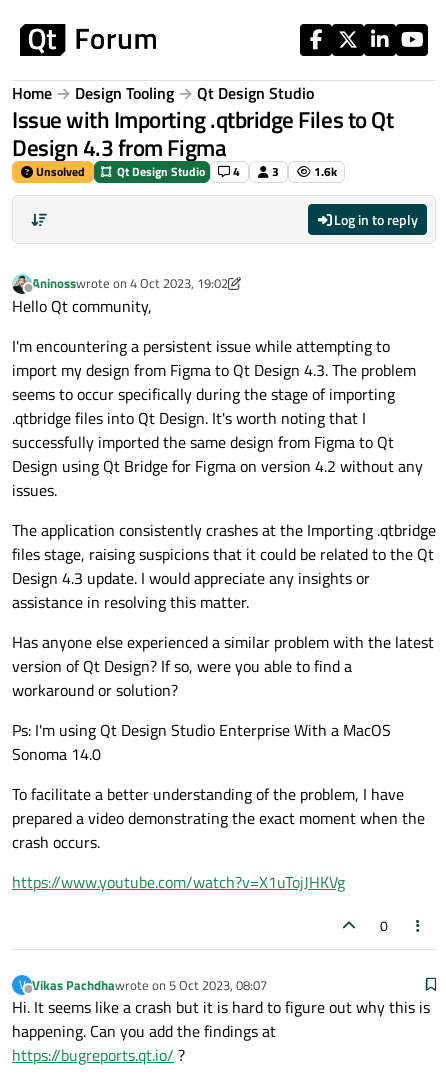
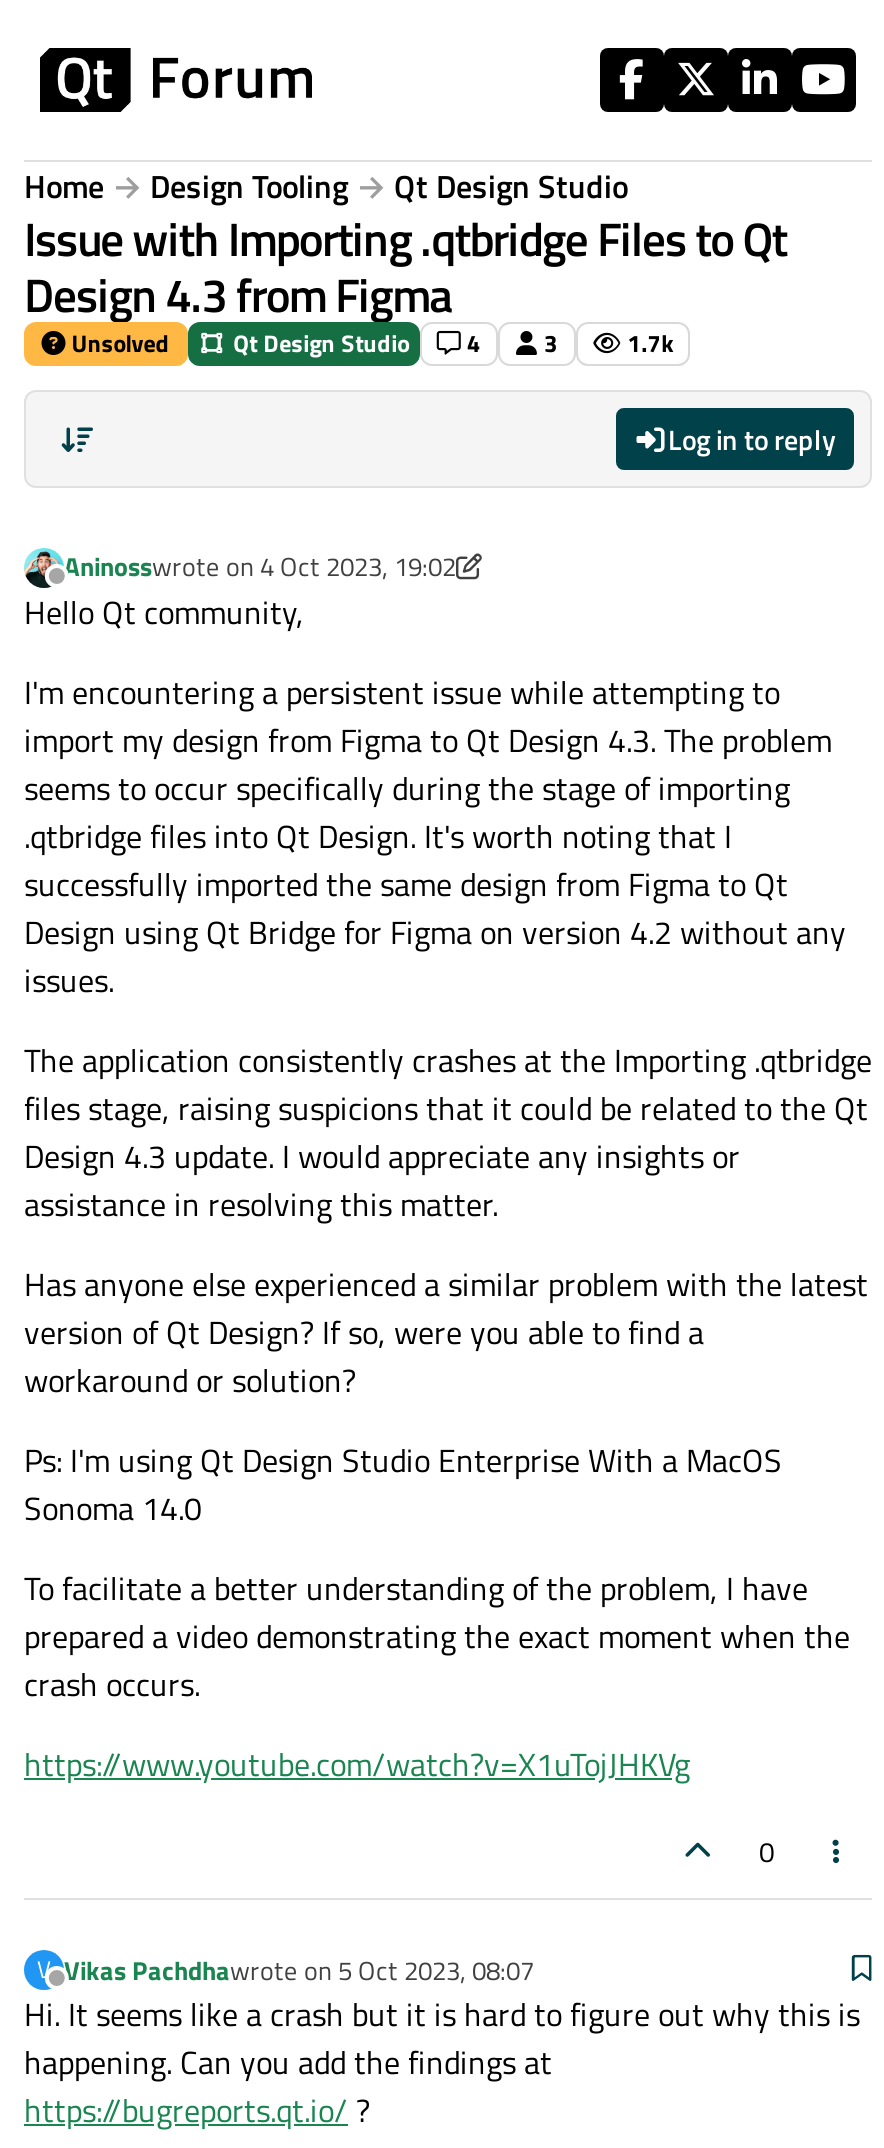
[33,162,337,181] Unsolved Qt Design Studio 4 3 1.6k -> [66,324,673,362] Unsolved Qt Design Studio 4 3 1.7k

